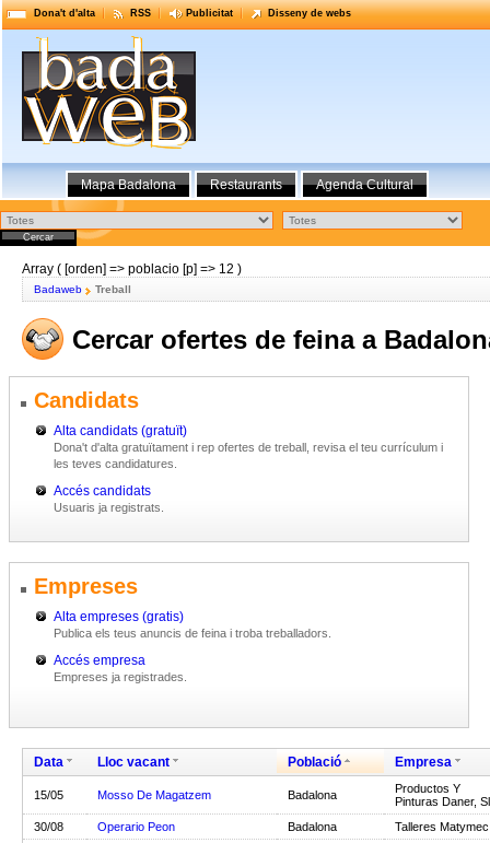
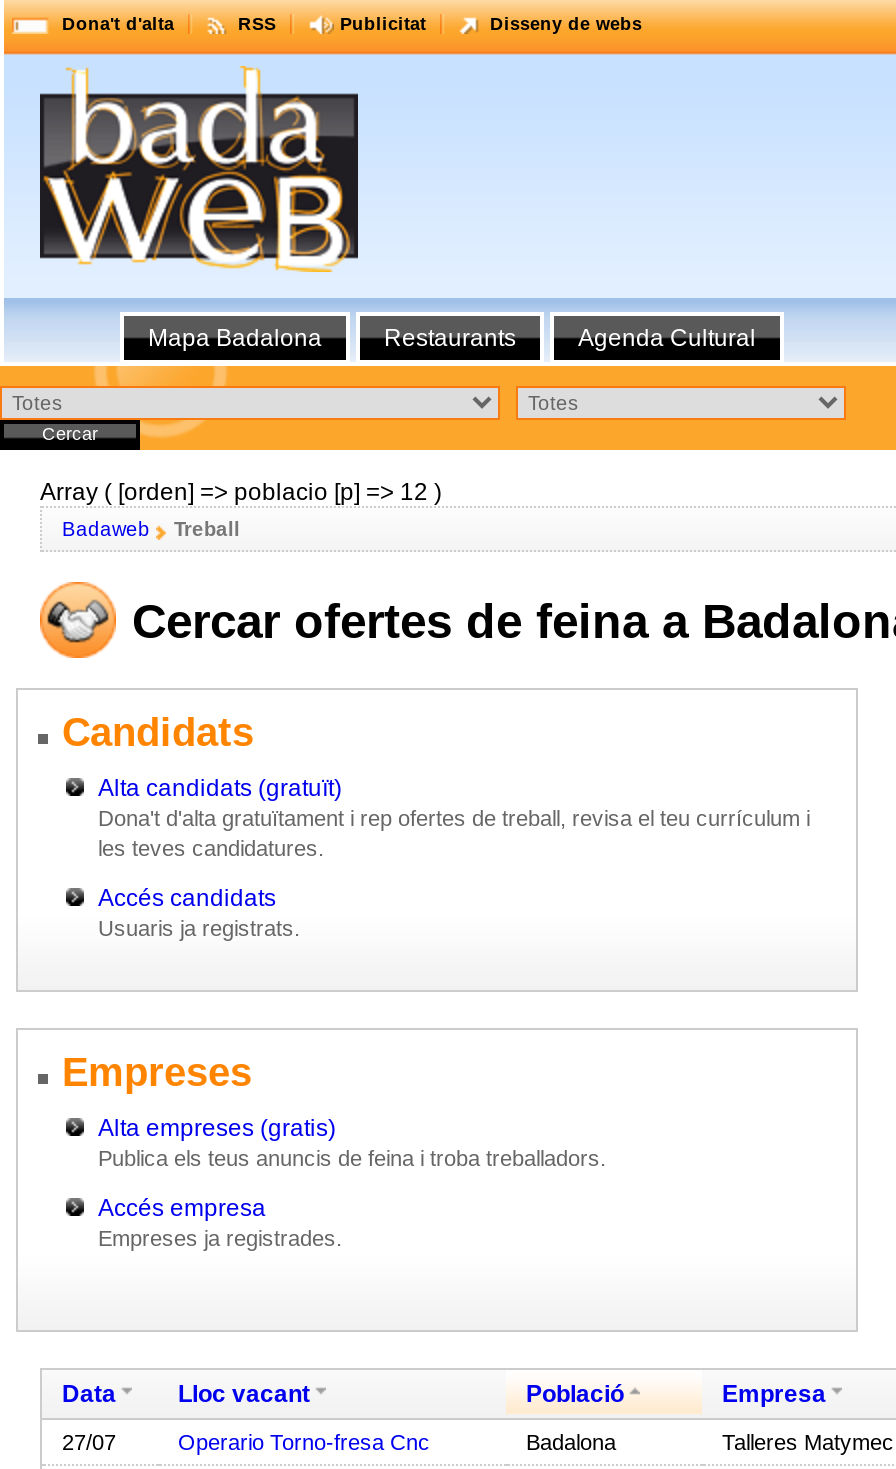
[34,782,490,833] 15/05 | Mosso De Magatzem | Badalona | Productos Y | Pinturas Daner, Sl | 30/08 | Operario Peon -> [62,1430,430,1454] 27/07 | Operario Torno-fresa Cnc

